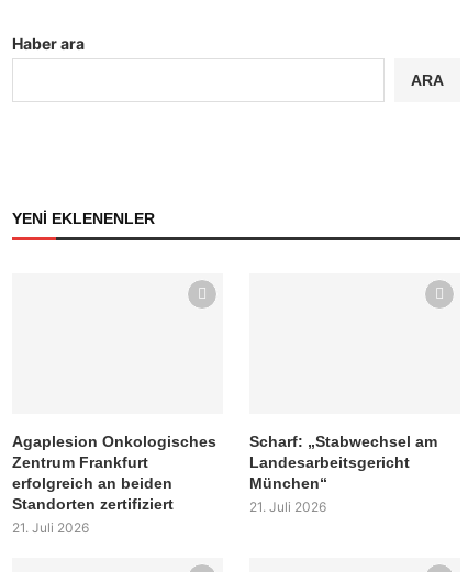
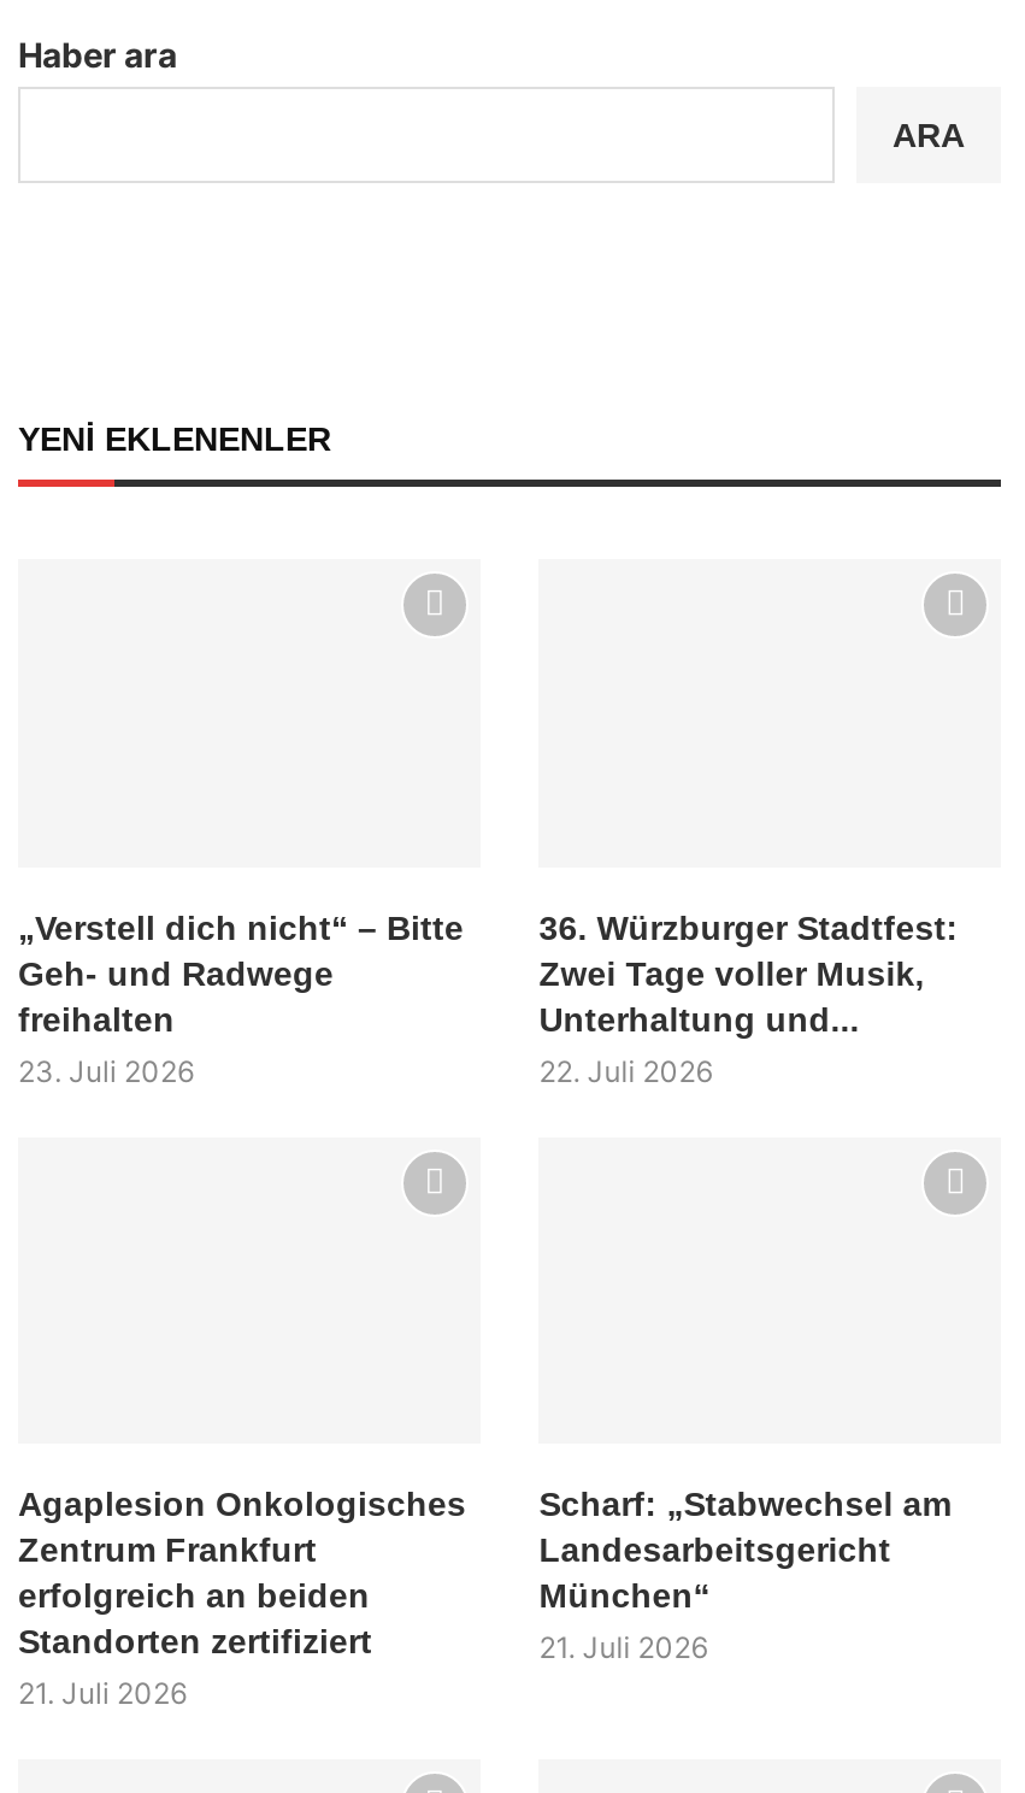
none -> [18,907,464,1088] „Verstell dich nicht“ – Bitte | Geh- und Radwege | freihalten | 23. Juli 2026
none -> [539,907,958,1088] 36. Würzburger Stadtfest: | Zwei Tage voller Musik, | Unterhaltung und... | 22. Juli 2026

